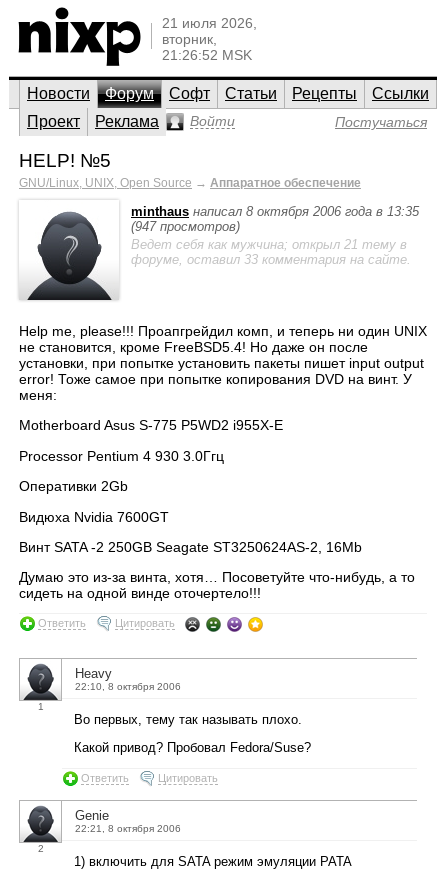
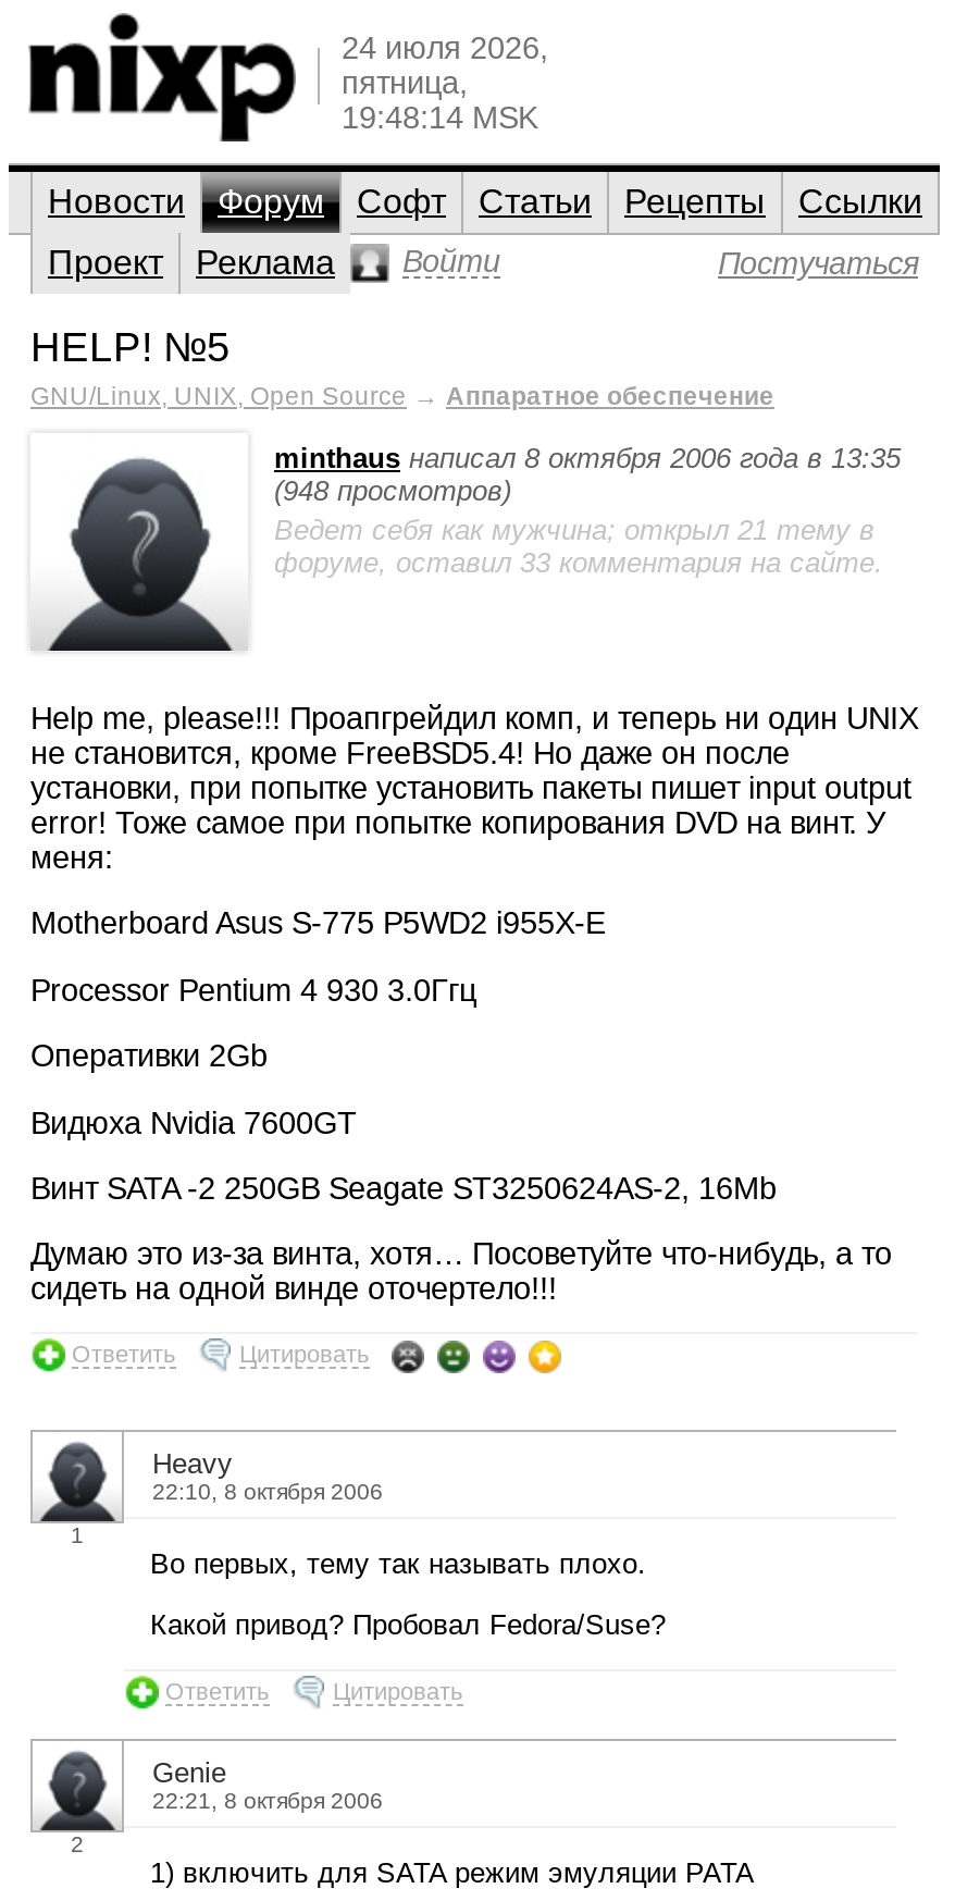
[162,15,257,63] 21 июля 2026, | вторник, | 21:26:52 MSK -> [342,30,548,135] 24 июля 2026, | пятница, | 19:48:14 MSK
[131,219,240,234] (947 просмотров) -> [274,474,511,507] (948 просмотров)

